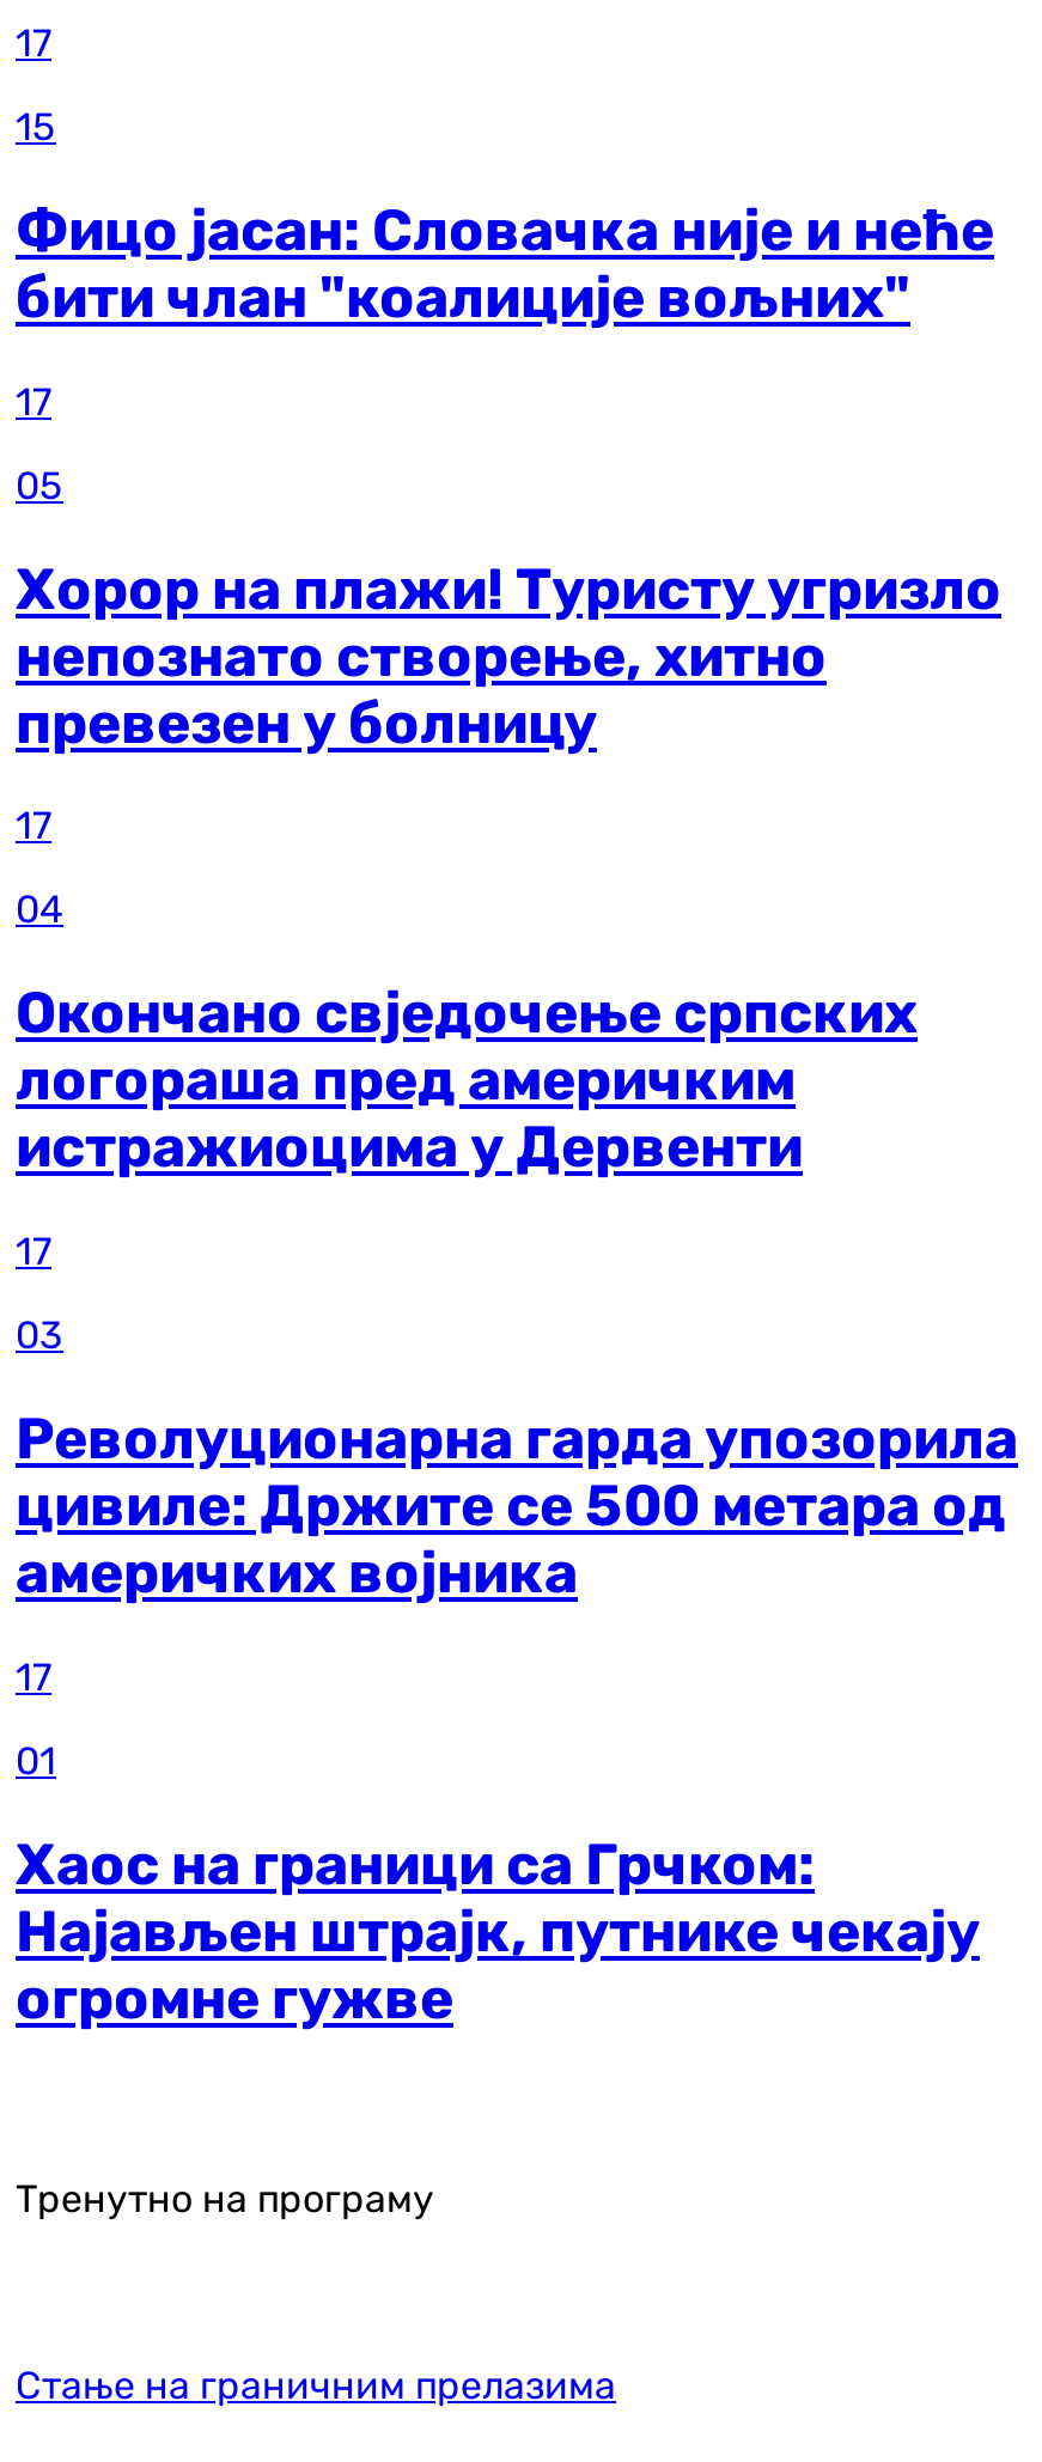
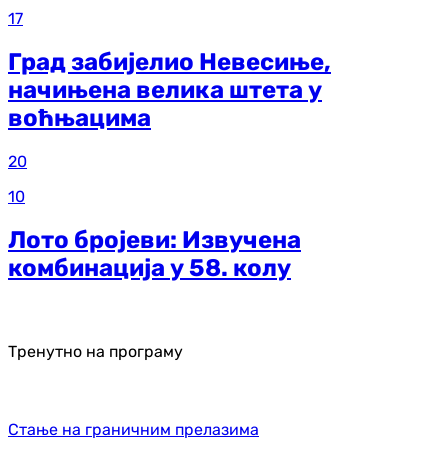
[16,104,1018,2033] 15 | Фицо јасан: Словачка није и неће | бити члан "коалиције вољних" | 17 | 05 | Хорор на плажи! Туристу угризло | непознато створење, хитно | превезен у болницу | 17 | 04 | Окончано свједочење српских | логораша пред америчким | истражиоцима у Дервенти | 17 | 03 | Револуционарна гарда упозорила | цивиле: Држите се 500 метара од | америчких војника | 17 | 01 | Хаос на граници са Грчком: | Најављен штрајк, путнике чекају | огромне гужве -> [8,48,331,282] Град забијелио Невесиње, | начињена велика штета у | воћњацима | 20 | 10 | Лото бројеви: Извучена | комбинација у 58. колу

